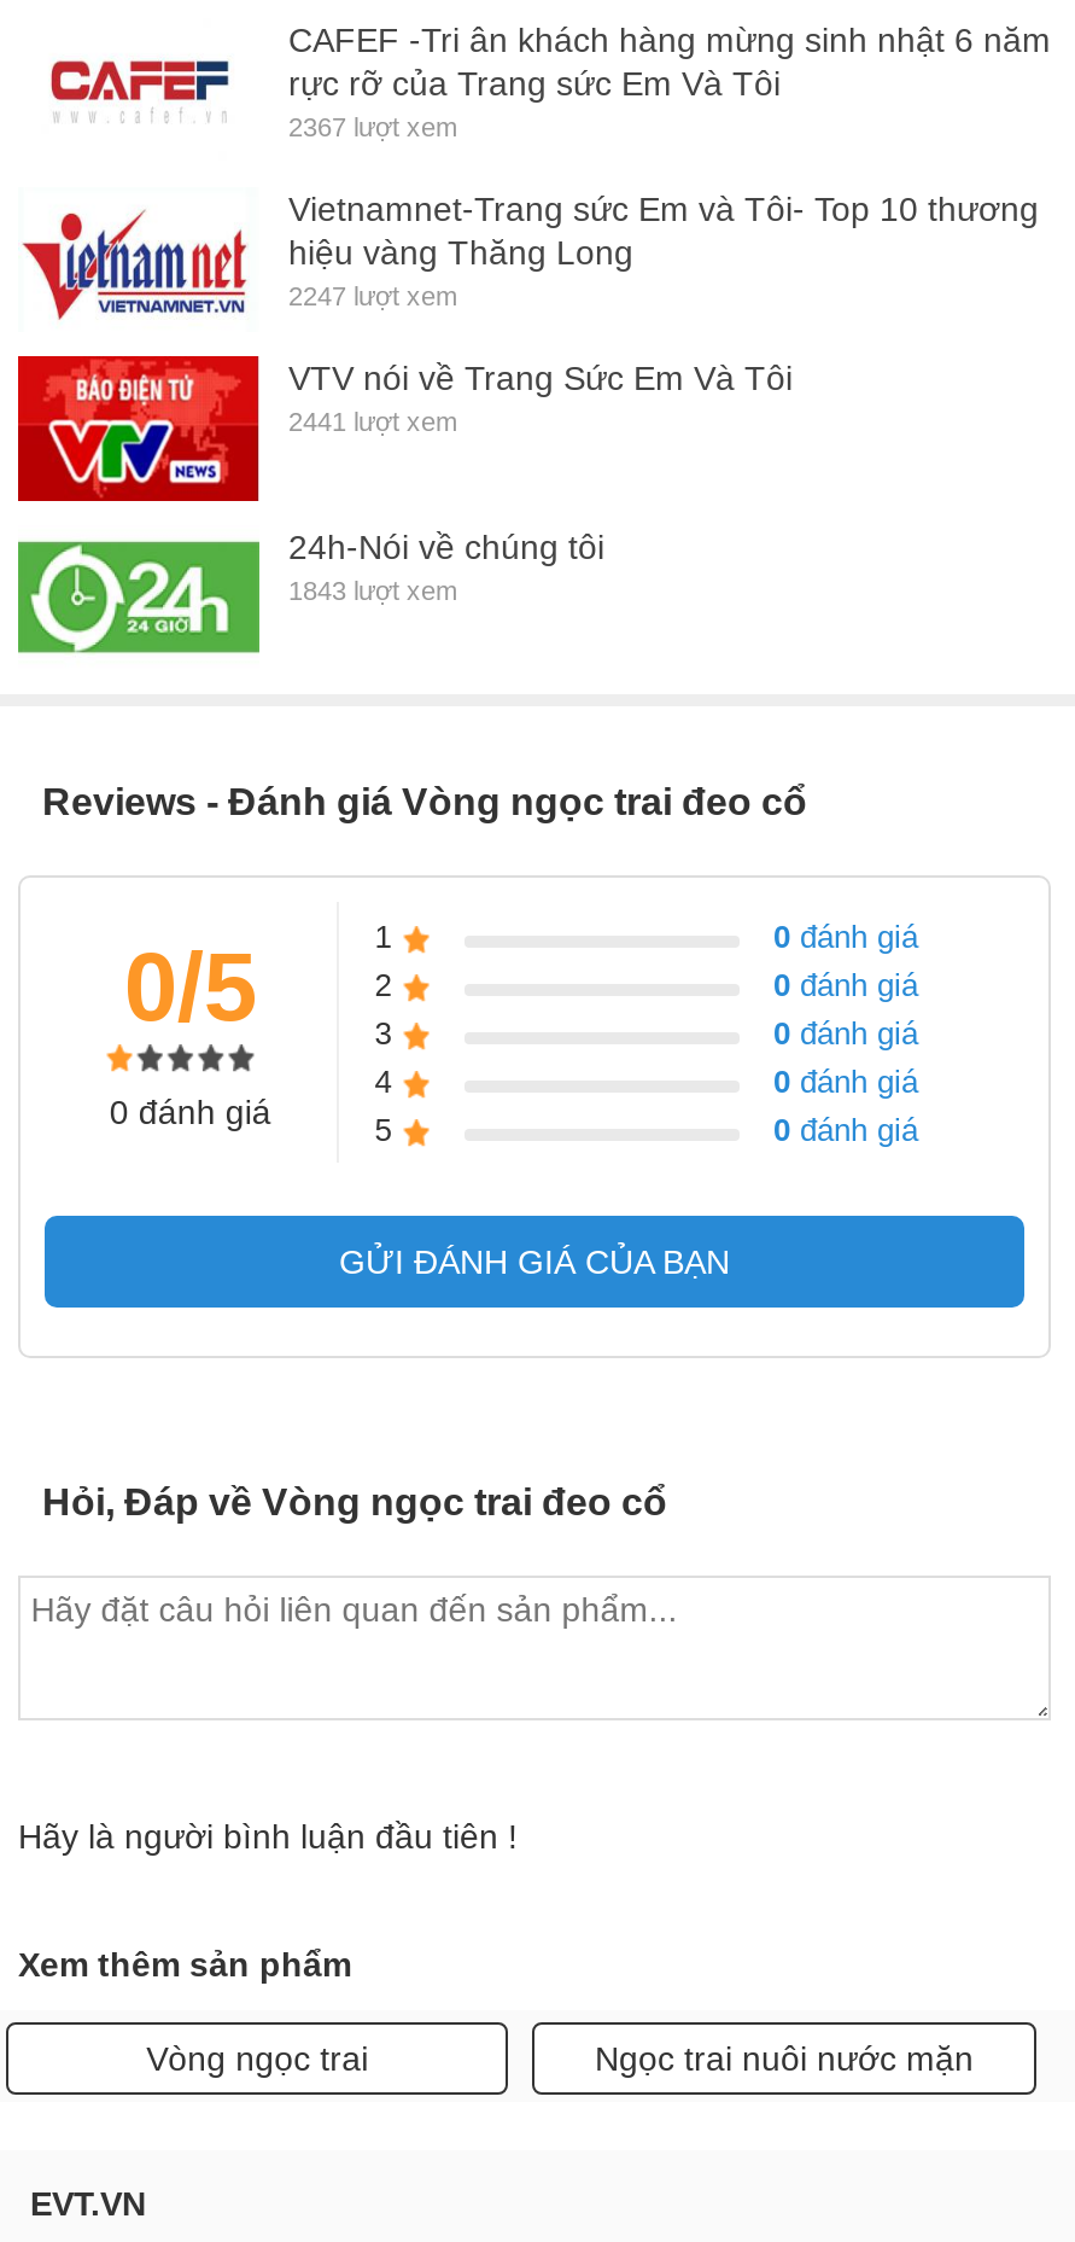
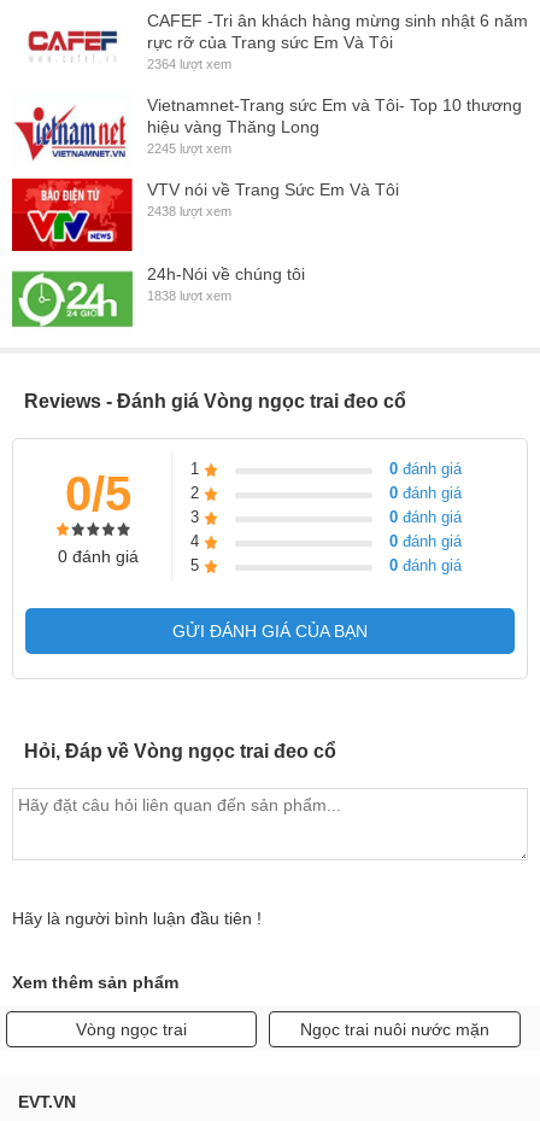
[288,113,457,141] 2367 lượt xem -> [147,57,231,71] 2364 lượt xem
[288,282,457,311] 2247 lượt xem -> [147,141,231,156] 2245 lượt xem
[288,407,457,436] 2441 lượt xem -> [147,204,231,219] 2438 lượt xem
[288,576,457,605] 1843 lượt xem -> [147,289,231,303] 1838 lượt xem

